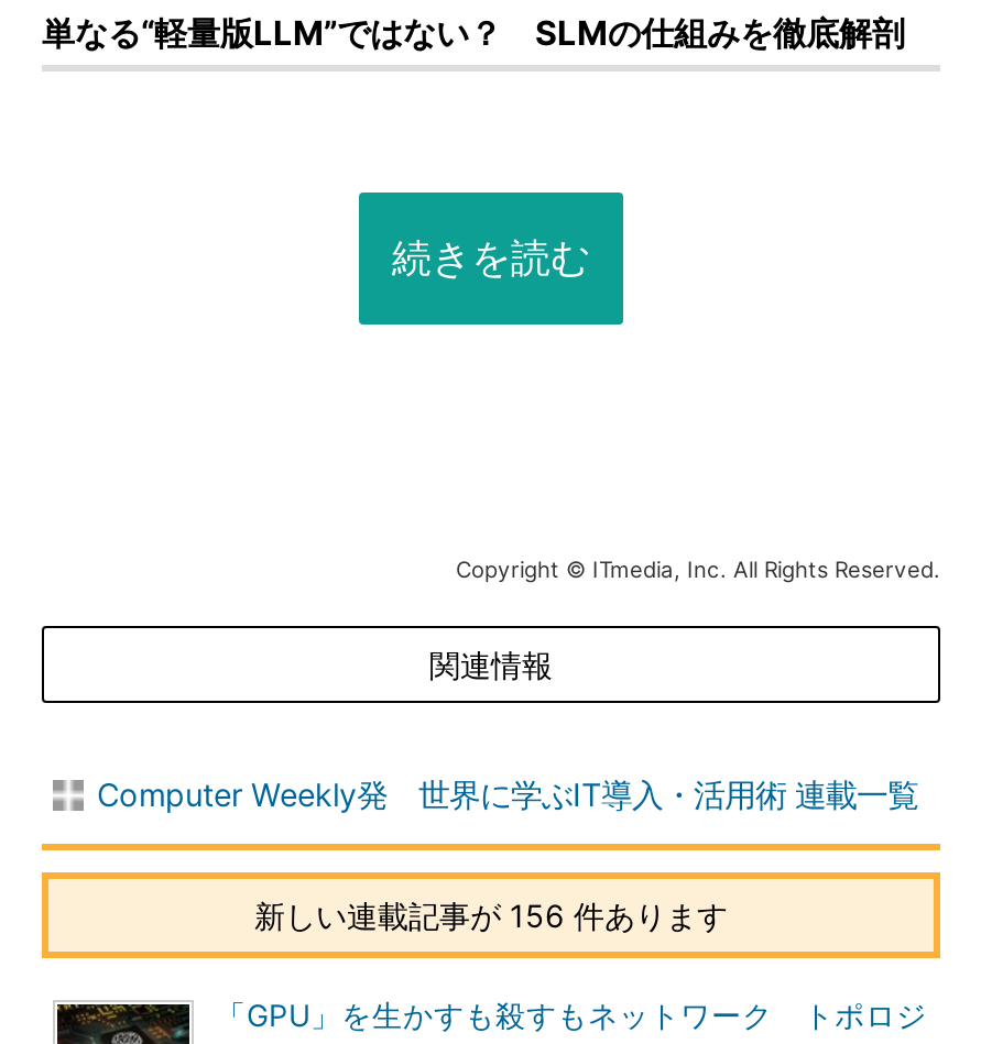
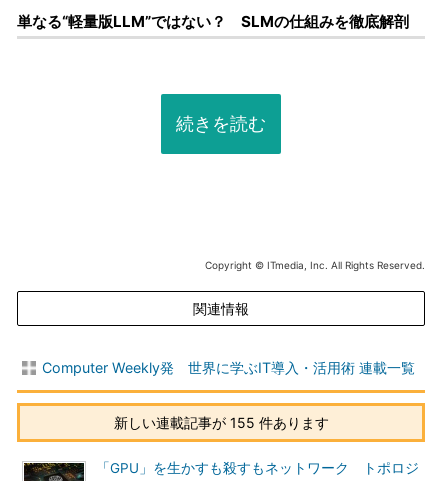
[254,897,728,934] 新しい連載記事が 156 件あります -> [113,414,328,431] 新しい連載記事が 155 件あります

